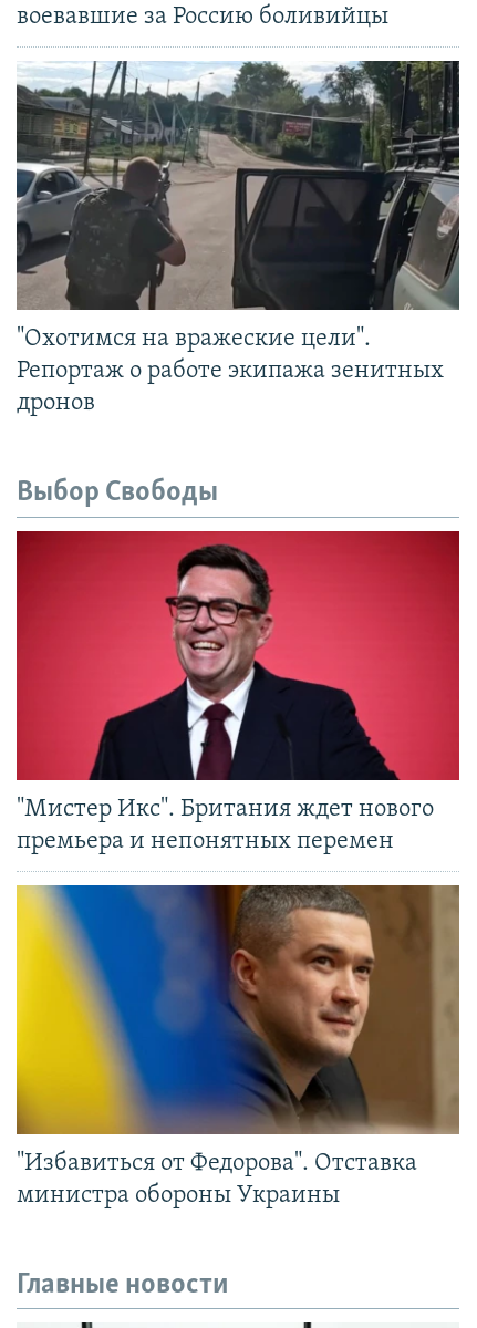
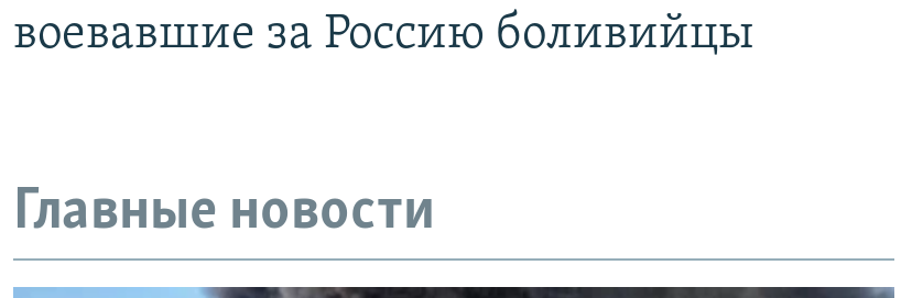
[15,60,460,508] [image] | "Охотимся на вражеские цели". | Репортаж о работе экипажа зенитных | дронов | Выбор Свободы -> none
[15,530,460,854] [image] | "Мистер Икс". Британия ждет нового | премьера и непонятных перемен -> none
[15,884,459,1208] [image] | "Избавиться от Федорова". Отставка | министра обороны Украины -> none

